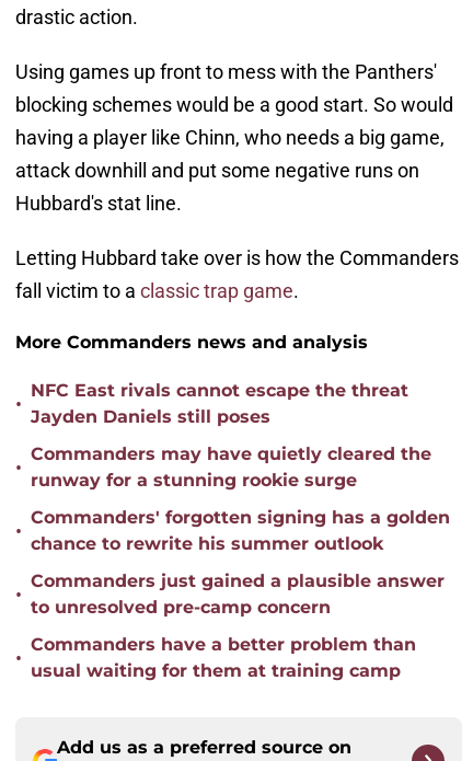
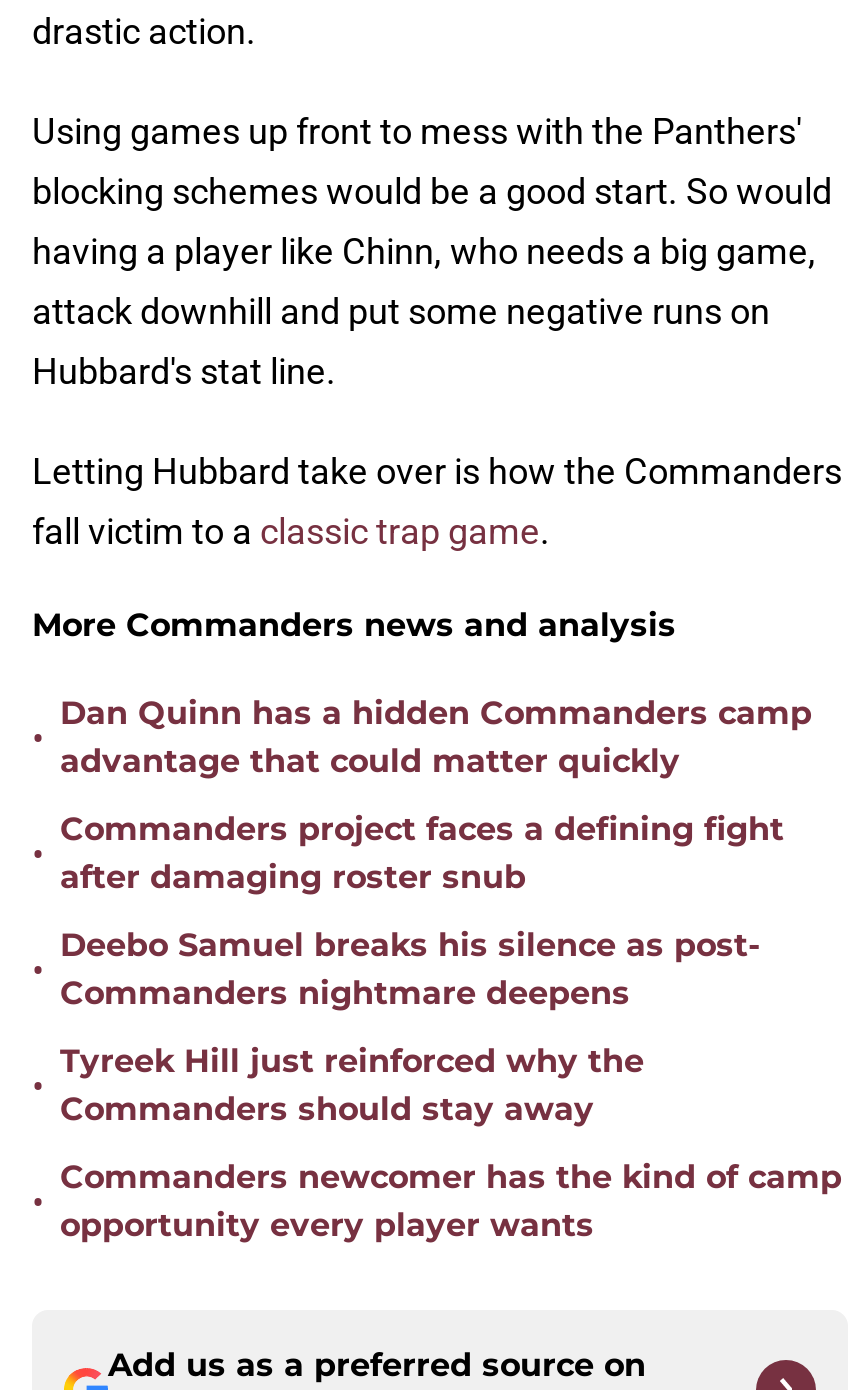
[31,380,408,427] NFC East rivals cannot escape the threat | Jayden Daniels still poses -> [60,694,812,780] Dan Quinn has a hidden Commanders camp | advantage that could matter quickly
[31,443,431,491] Commanders may have quietly cleared the | runway for a stunning rookie surge -> [60,810,784,896] Commanders project faces a defining fight | after damaging roster snub
[31,507,450,554] Commanders' forgotten signing has a golden | chance to rewrite his summer outlook -> [60,926,760,1012] Deebo Samuel breaks his silence as post- | Commanders nightmare deepens
[31,570,445,618] Commanders just gained a plausible answer | to unresolved pre-camp concern -> [60,1042,644,1128] Tyreek Hill just reinforced why the | Commanders should stay away
[31,634,416,681] Commanders have a better problem than | usual waiting for them at training camp -> [60,1158,842,1244] Commanders newcomer has the kind of camp | opportunity every player wants

